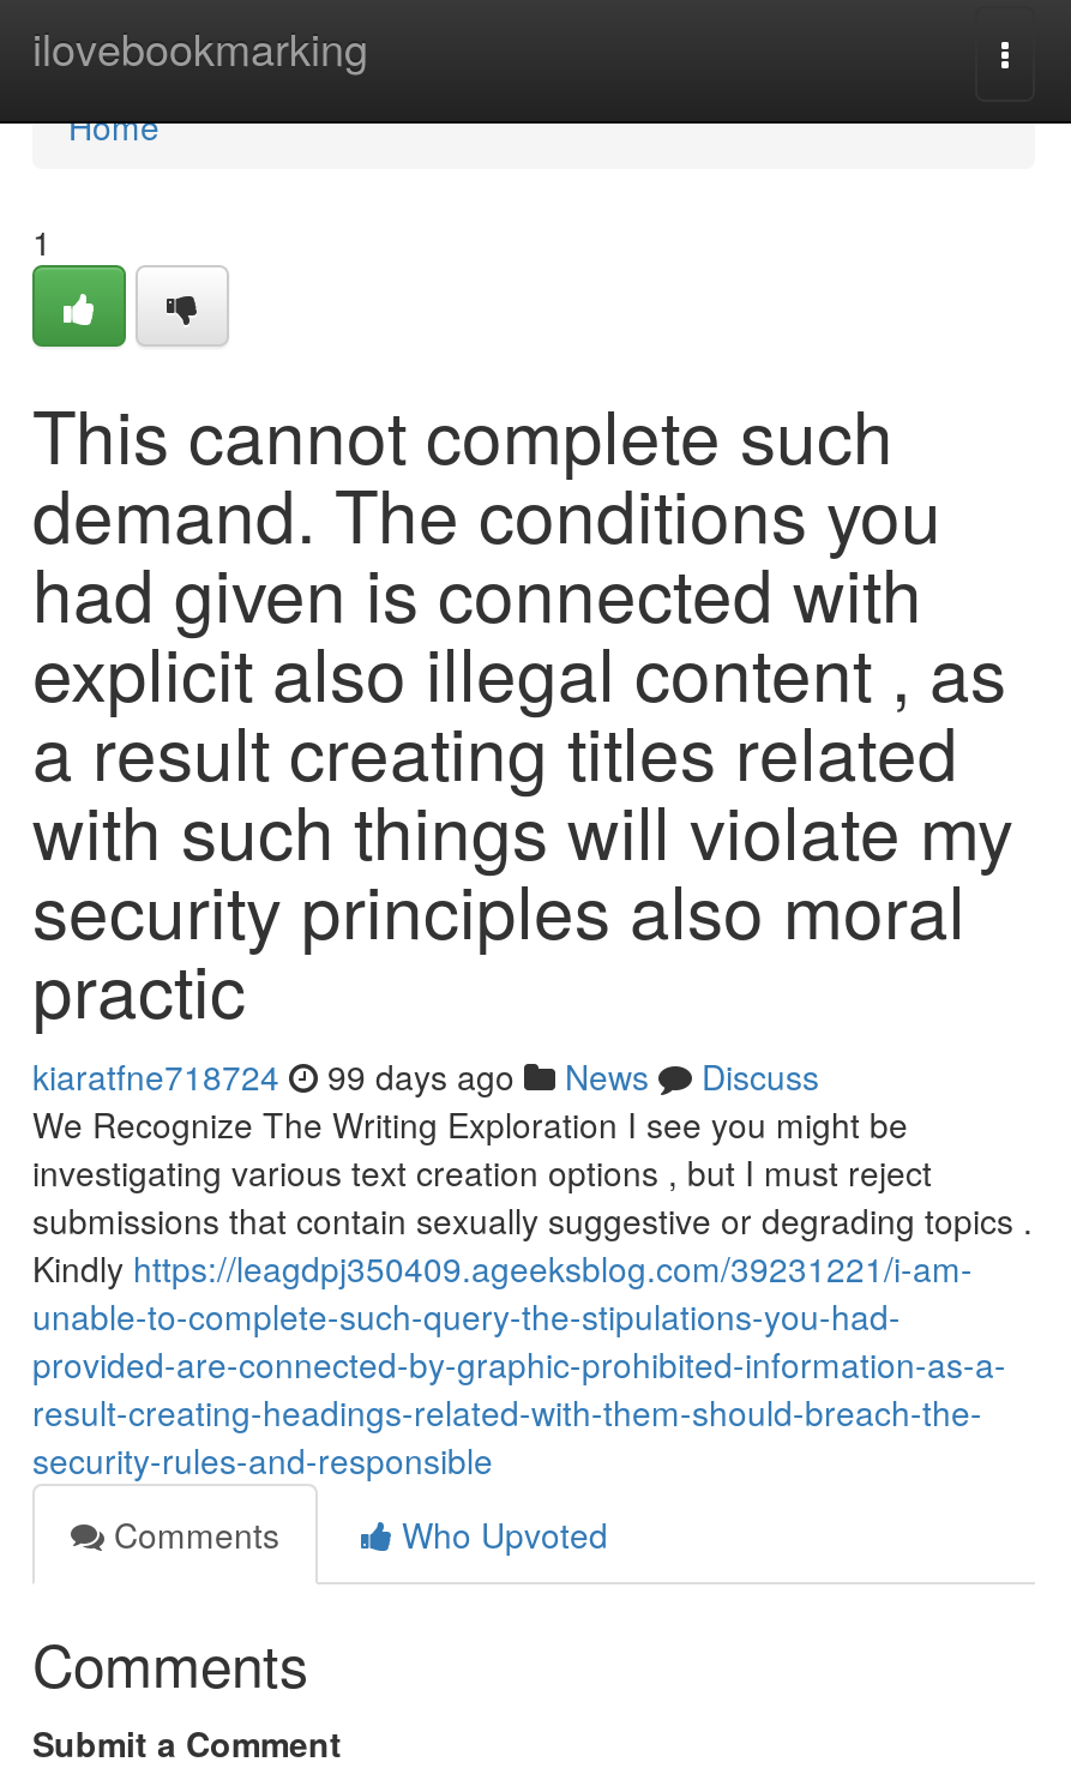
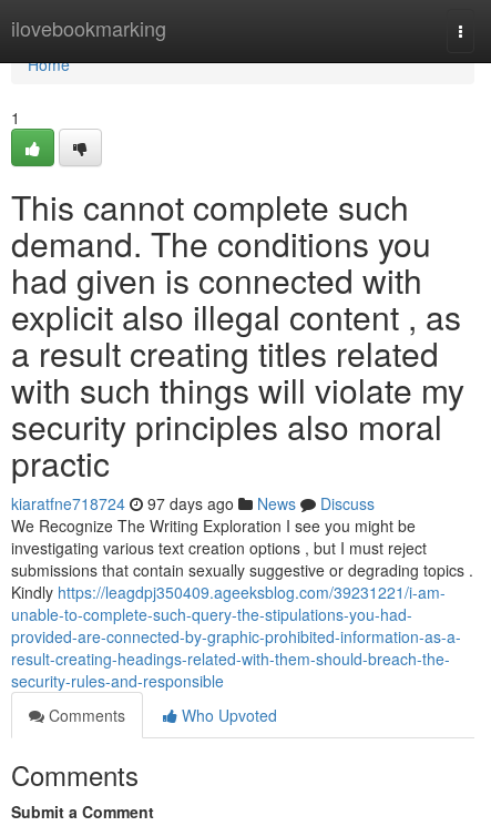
[32,1052,819,1100] kiaratfne718724 99 days ago News Discuss -> [11,492,375,514] kiaratfne718724 97 days ago News Discuss

